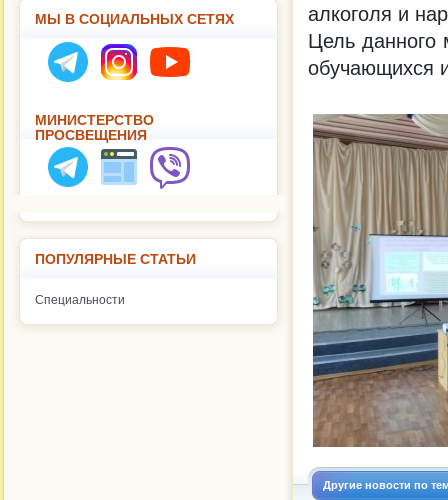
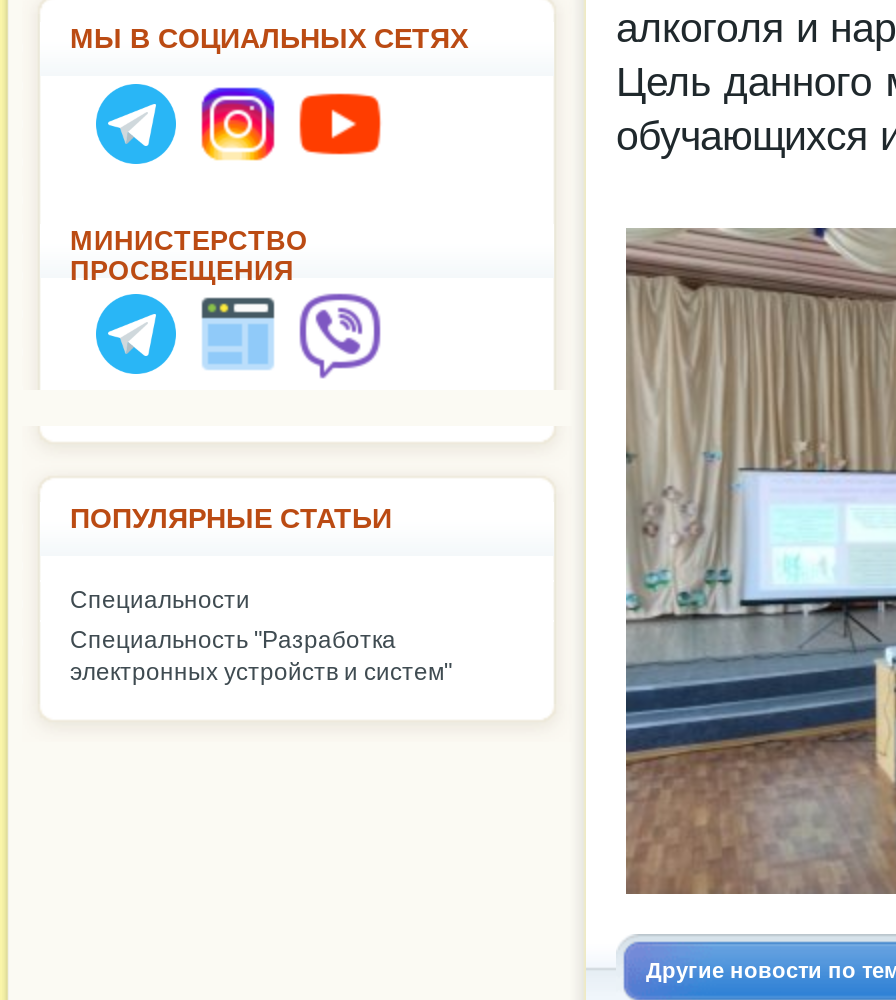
none -> [70,626,452,686] Специальность "Разработка | электронных устройств и систем"

